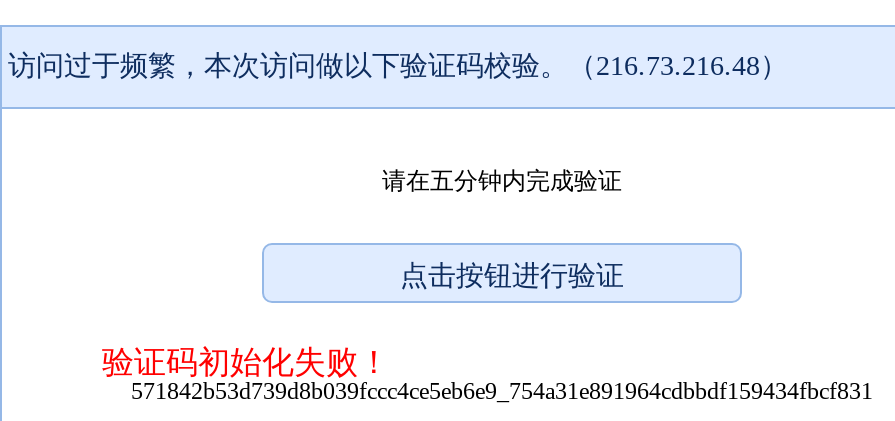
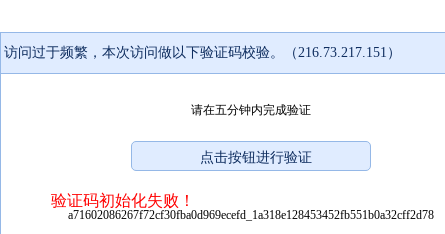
[8,51,788,81] 访问过于频繁，本次访问做以下验证码校验。（216.73.216.48） -> [4,45,401,60] 访问过于频繁，本次访问做以下验证码校验。（216.73.217.151）
[131,377,873,405] 571842b53d739d8b039fccc4ce5eb6e9_754a31e891964cdbbdf159434fbcf831 -> [68,208,434,222] a71602086267f72cf30fba0d969ecefd_1a318e128453452fb551b0a32cff2d78

